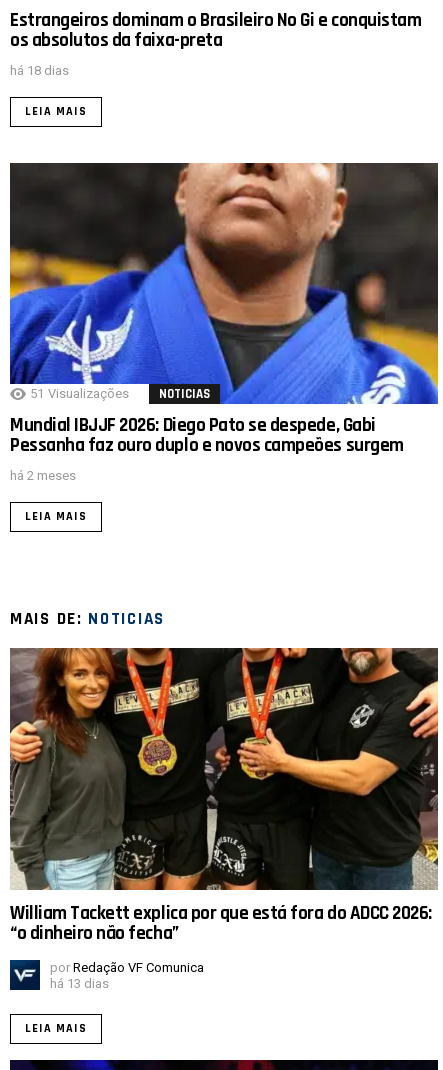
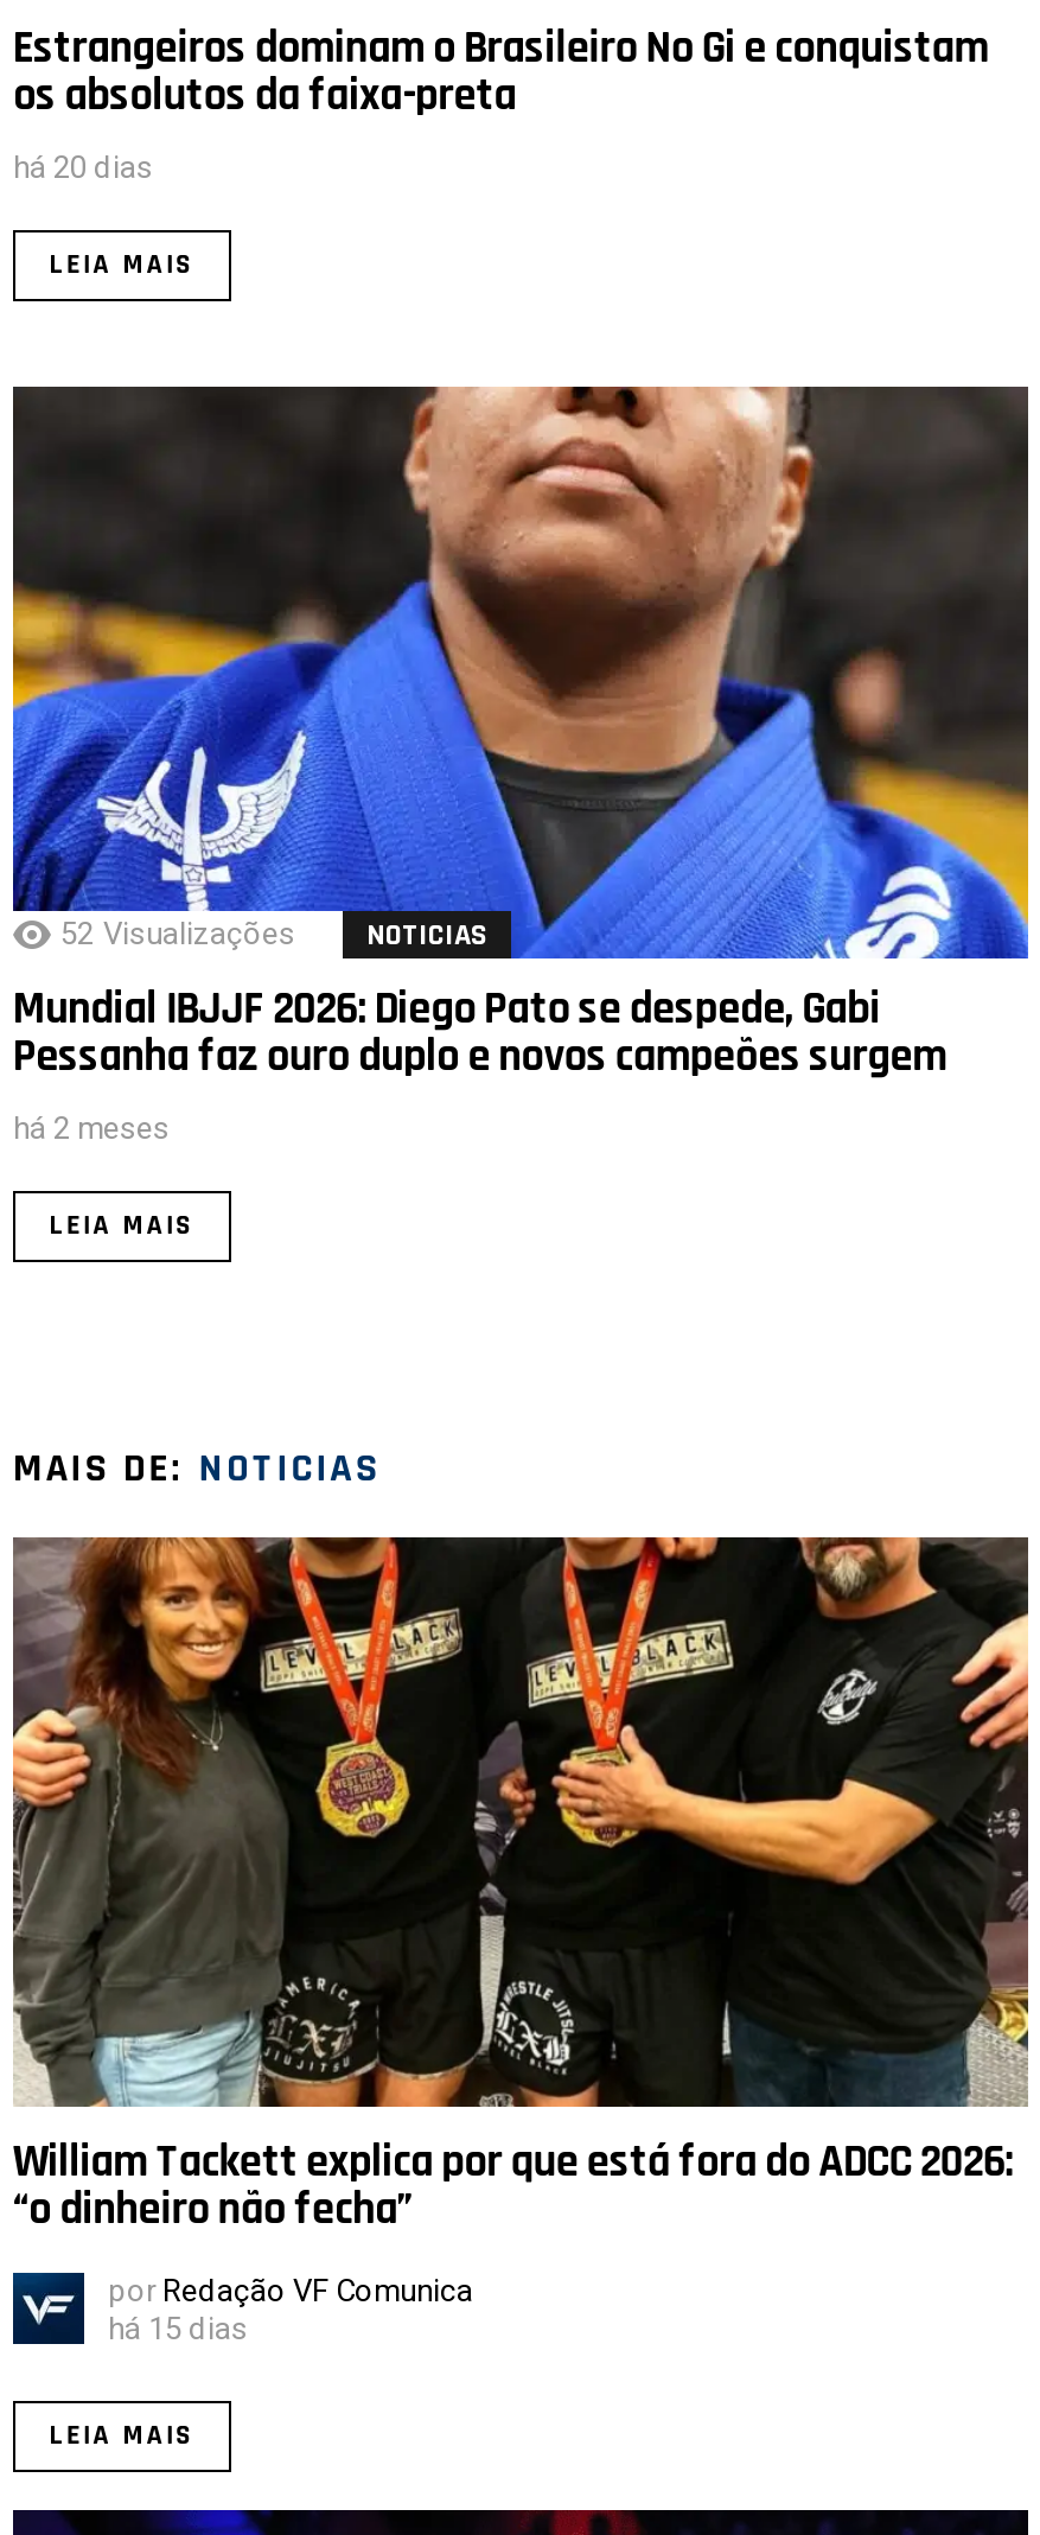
[10,63,69,78] há 18 dias -> [13,150,153,186] há 20 dias
[30,386,129,401] 51 Visualizações -> [60,915,295,951] 52 Visualizações
[50,976,109,991] há 13 dias -> [108,2312,248,2348] há 15 dias

